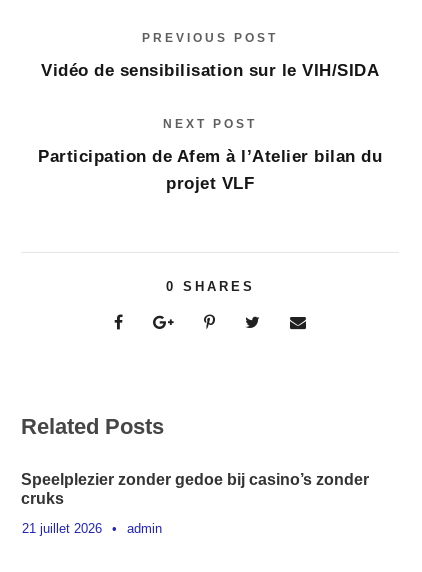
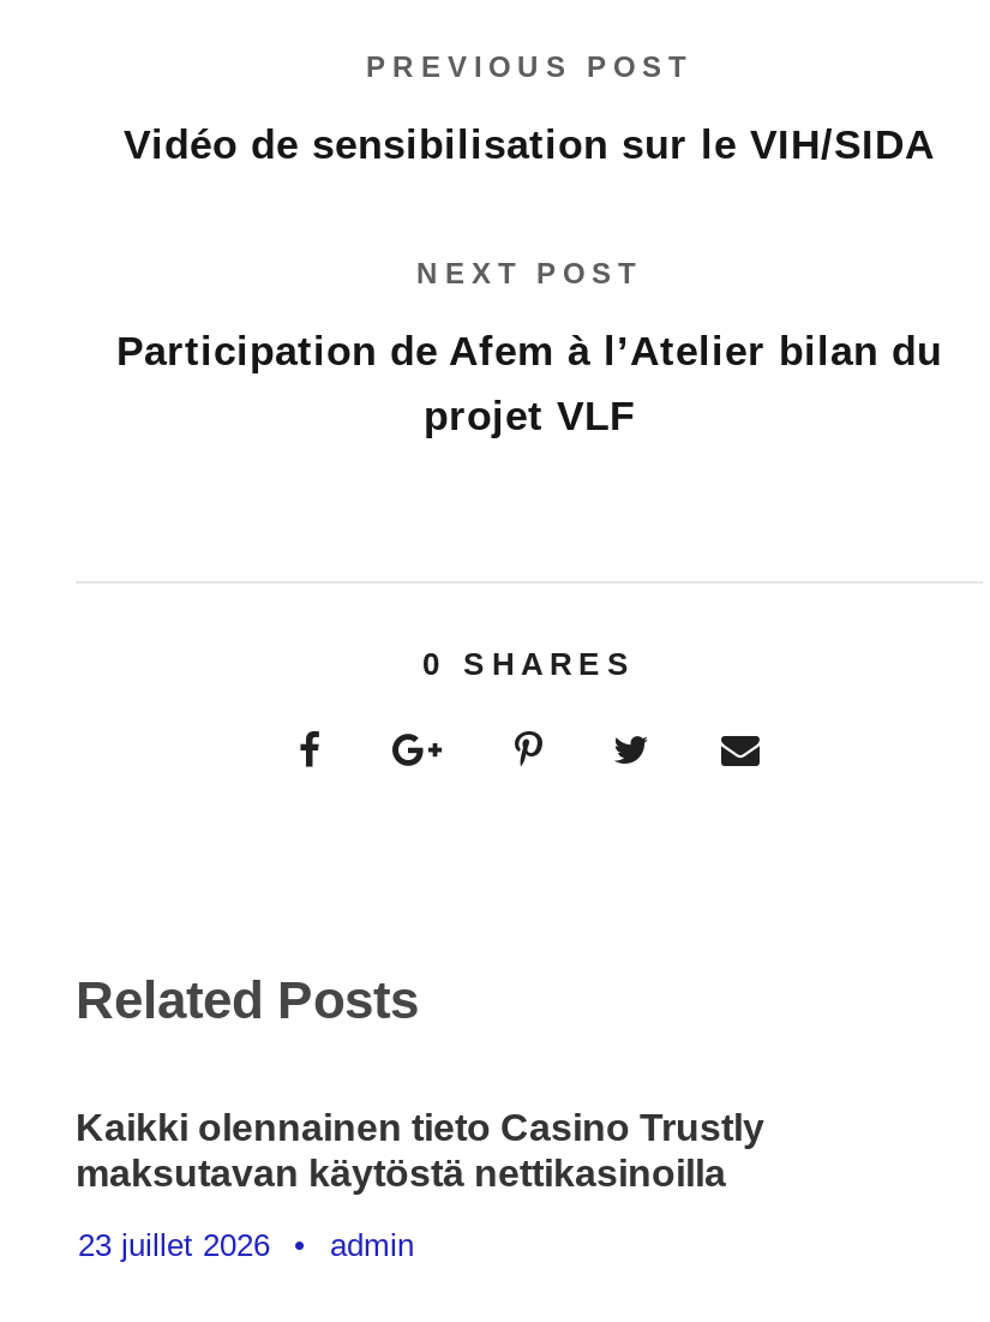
[21,471,369,507] Speelplezier zonder gedoe bij casino’s zonder | cruks -> [76,1108,764,1194] Kaikki olennainen tieto Casino Trustly | maksutavan käytöstä nettikasinoilla
[22,521,102,536] 21 juillet 2026 -> [78,1228,270,1264] 23 juillet 2026

